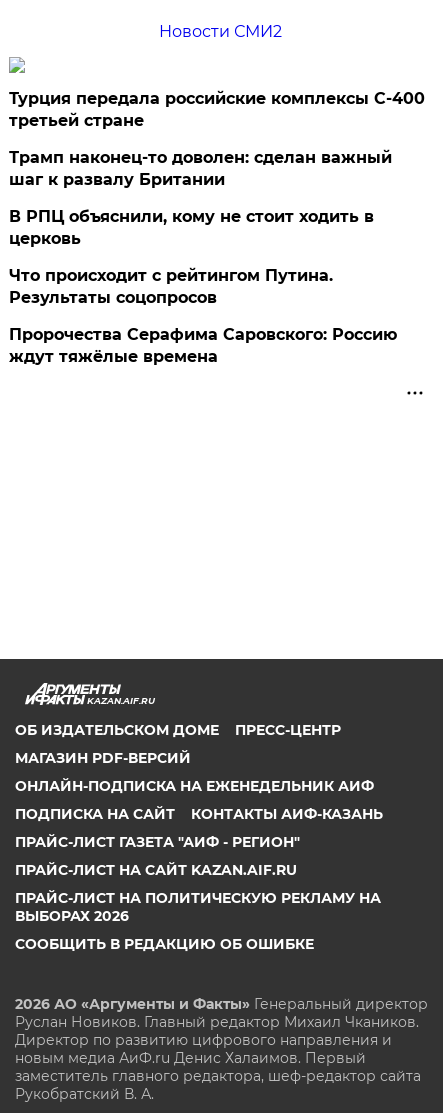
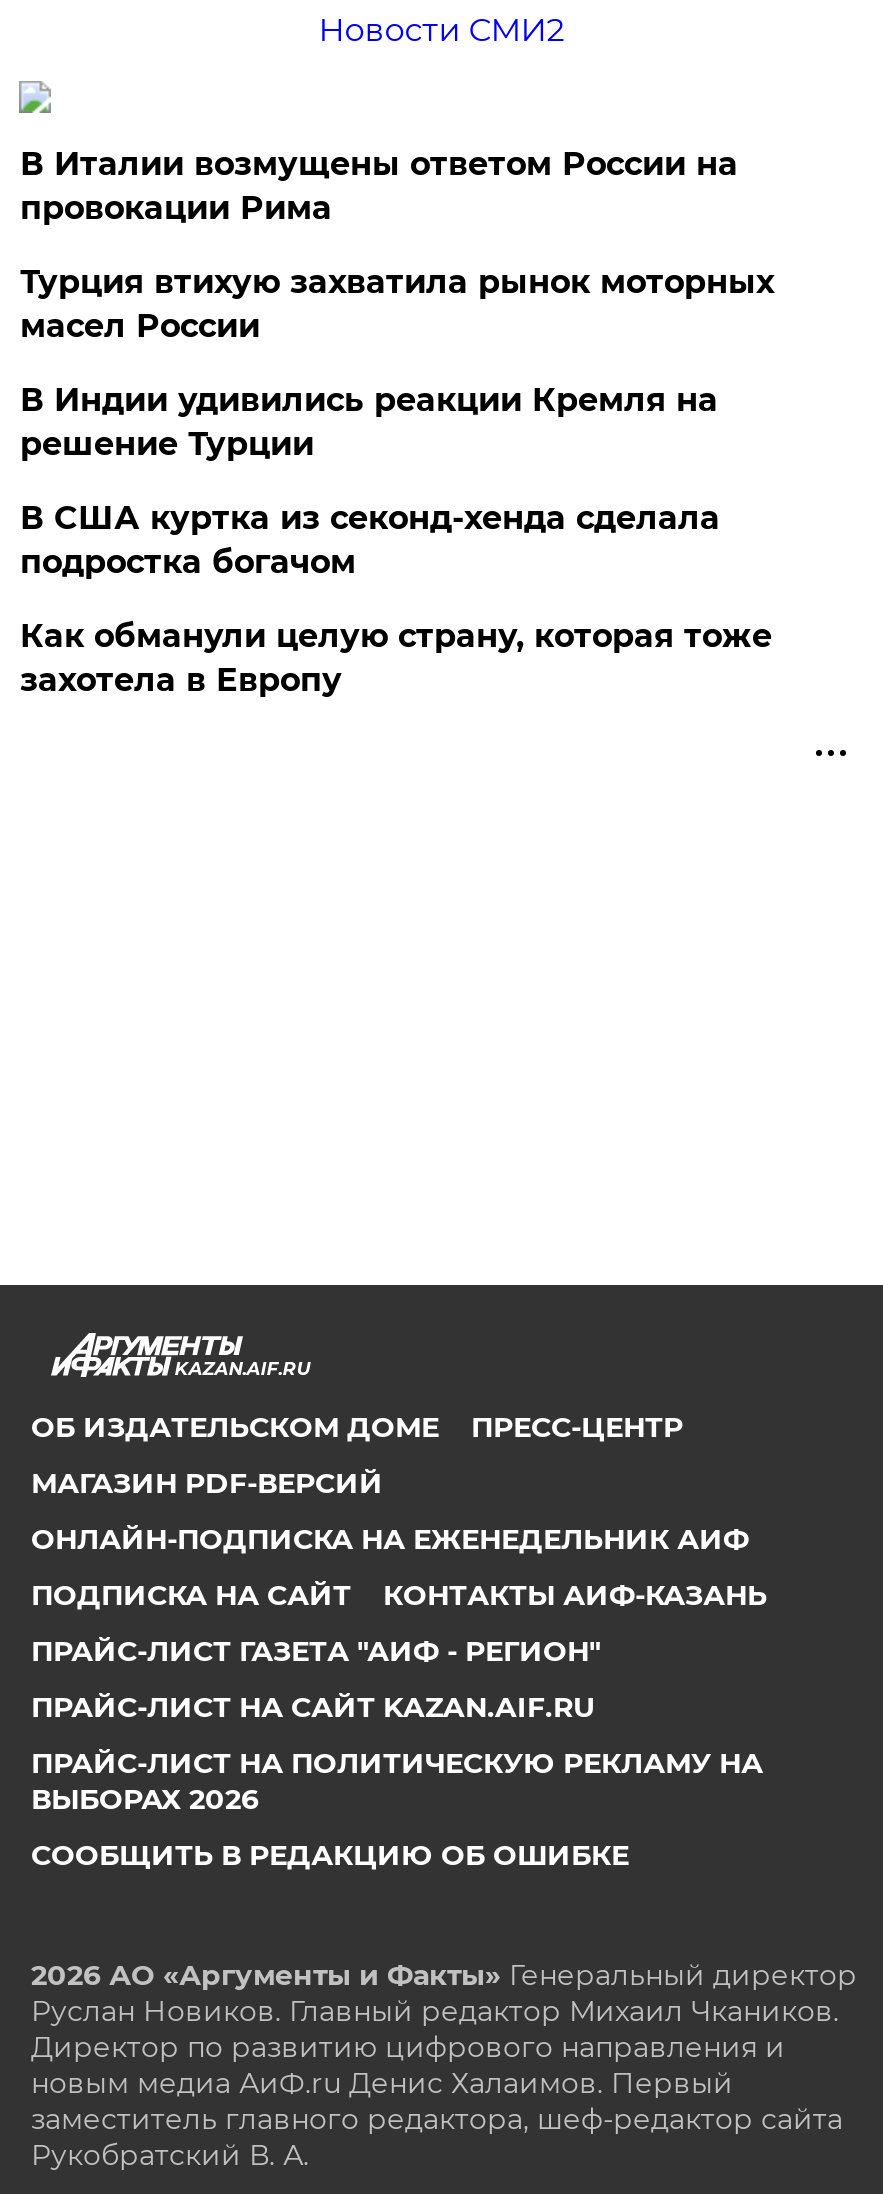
[9,89,425,130] Турция передала российские комплексы С-400 | третьей стране -> [20,145,738,227] В Италии возмущены ответом России на | провокации Рима
[9,148,392,189] Трамп наконец-то доволен: сделан важный | шаг к развалу Британии -> [20,263,774,345] Турция втихую захватила рынок моторных | масел России
[9,207,374,248] В РПЦ объяснили, кому не стоит ходить в | церковь -> [20,381,718,463] В Индии удивились реакции Кремля на | решение Турции
[9,266,333,307] Что происходит с рейтингом Путина. | Результаты соцопросов -> [20,499,720,581] В США куртка из секонд-хенда сделала | подростка богачом
[9,325,397,366] Пророчества Серафима Саровского: Россию | ждут тяжёлые времена -> [20,617,772,699] Как обманули целую страну, которая тоже | захотела в Европу

